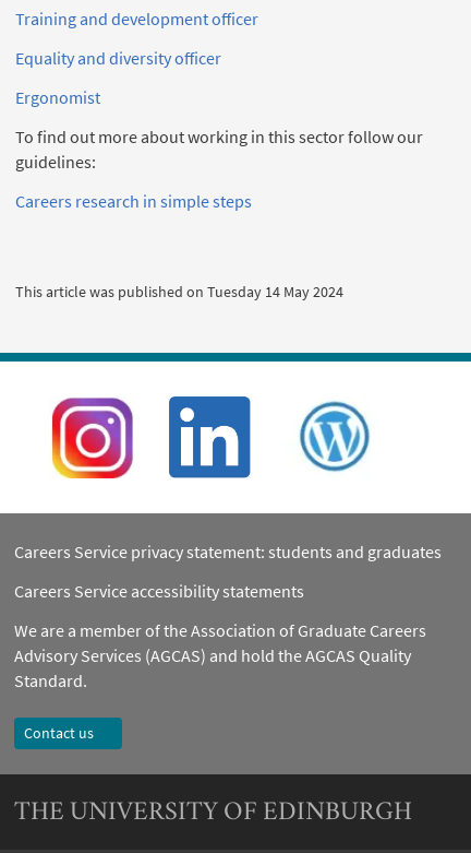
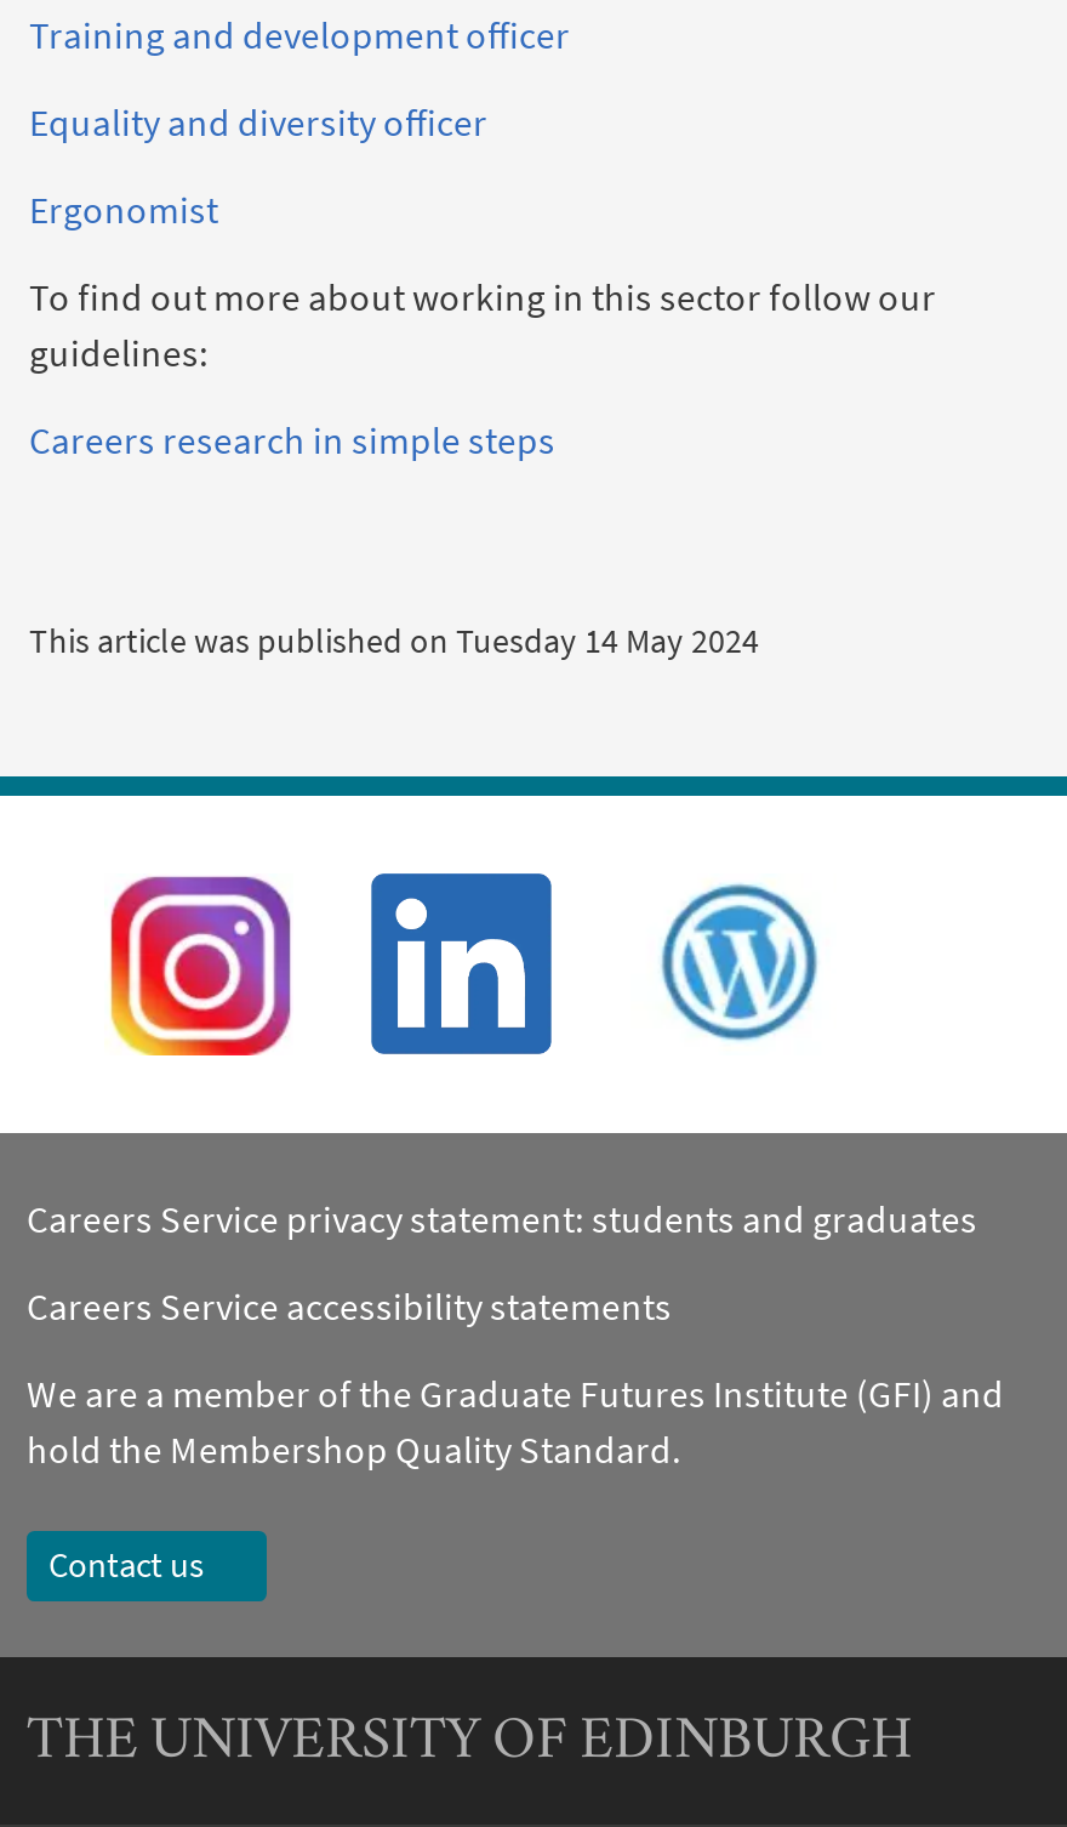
[14,620,426,691] We are a member of the Association of Graduate Careers | Advisory Services (AGCAS) and hold the AGCAS Quality | Standard. -> [27,1370,1004,1472] We are a member of the Graduate Futures Institute (GFI) and | hold the Membershop Quality Standard.

